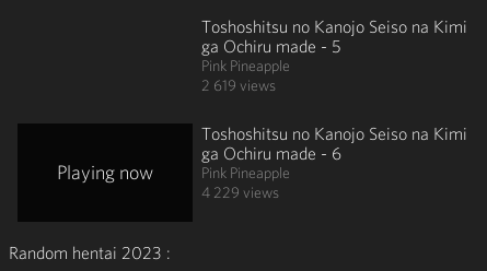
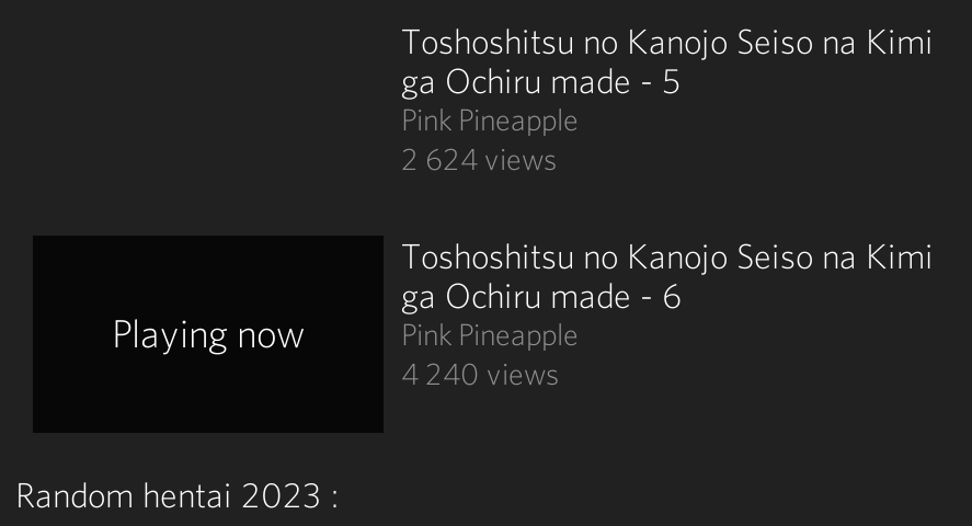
[201,75,276,95] 2 619 views -> [401,139,557,179] 2 624 views
[201,182,279,202] 4 229 views -> [401,354,559,393] 4 240 views

